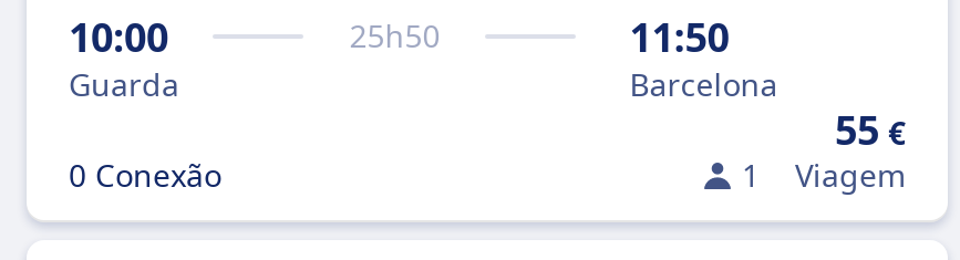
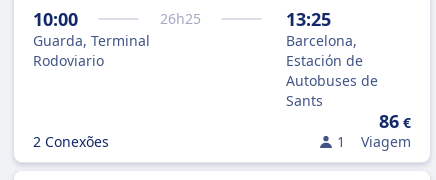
[69,14,440,105] 25h50 | Guarda -> [33,9,201,70] 26h25 | Guarda, Terminal | Rodoviario
[630,10,906,156] 11:50 | Barcelona | 55 € -> [286,7,411,133] 13:25 | Barcelona, | Estación de | Autobuses de | Sants | 86 €
[69,154,221,196] 0 Conexão -> [33,132,109,151] 2 Conexões

